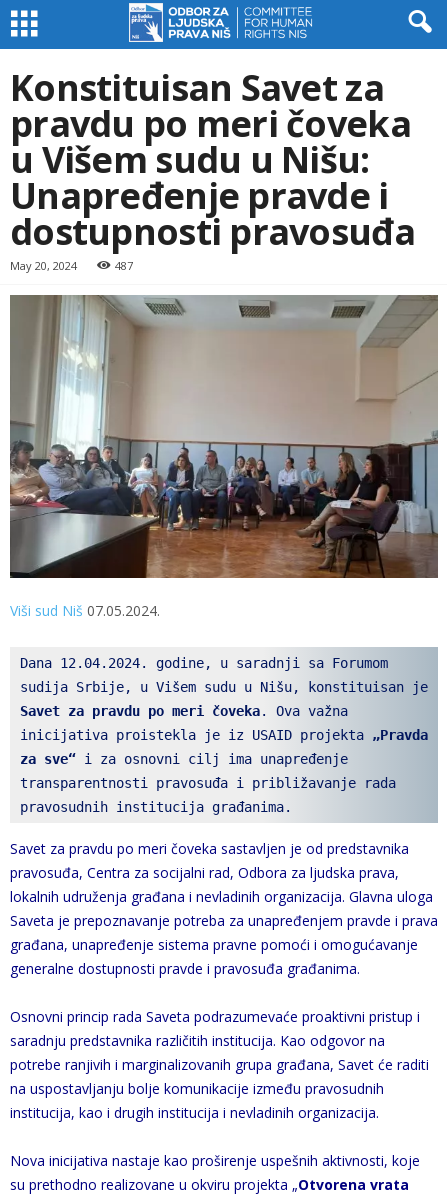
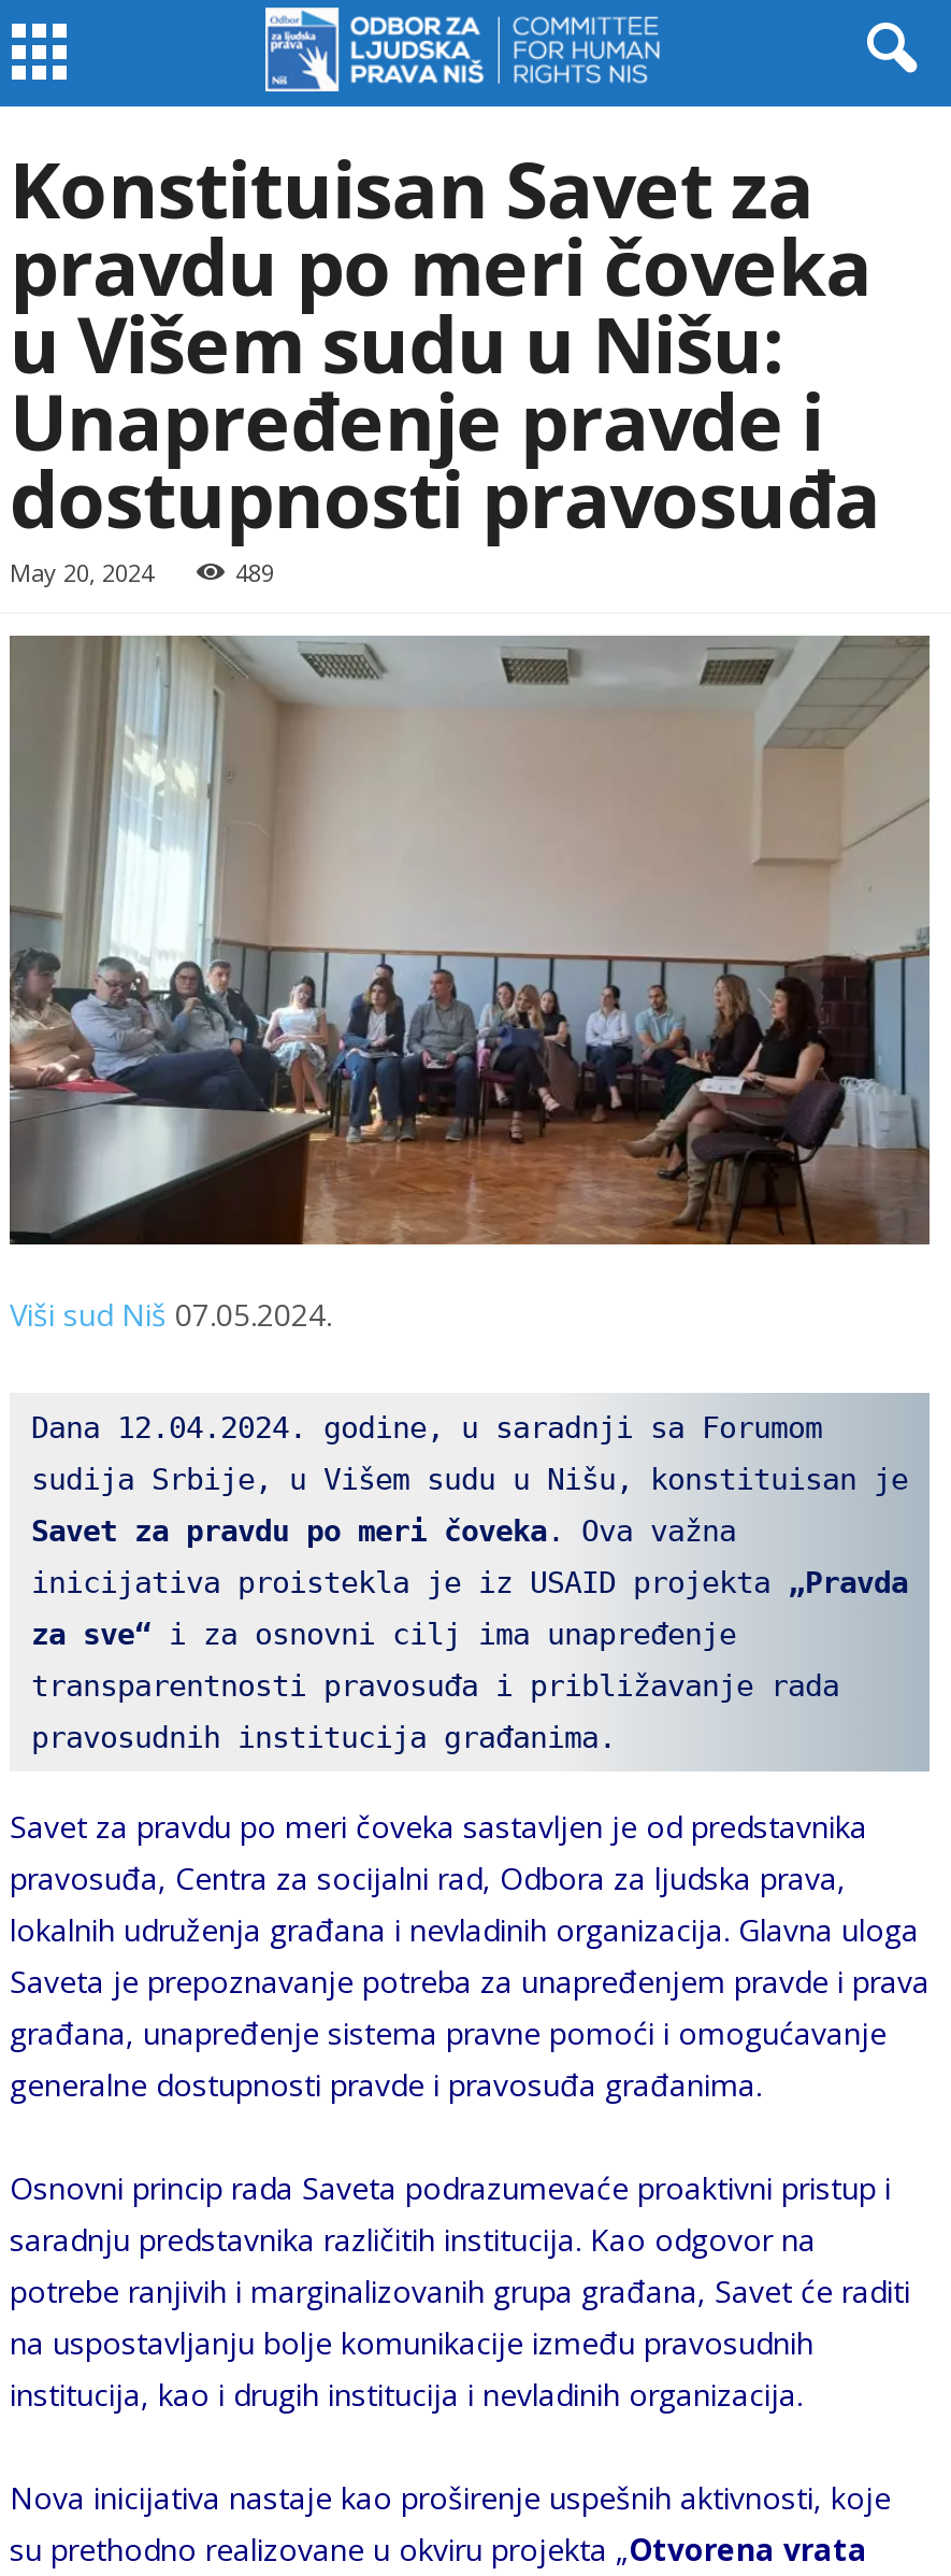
[115,258,133,273] 487 -> [235,556,274,588] 489

